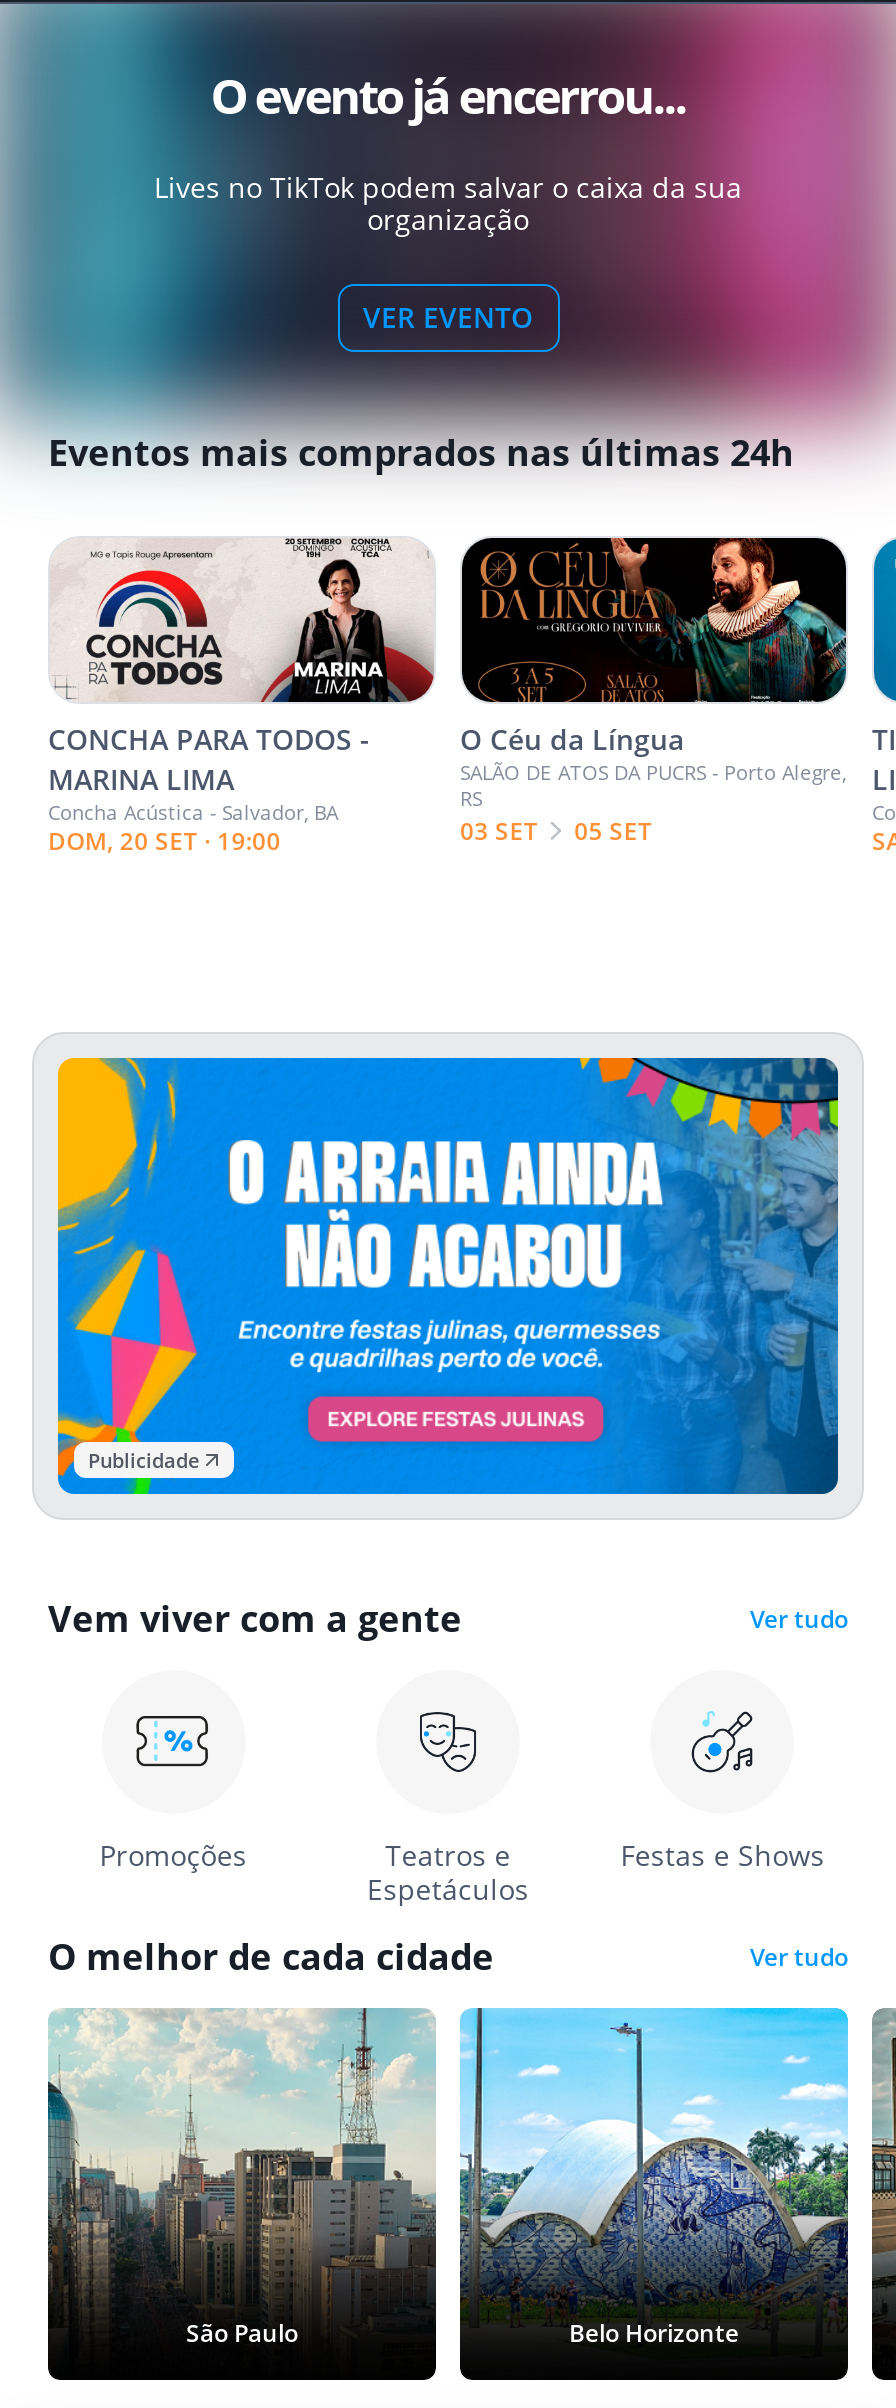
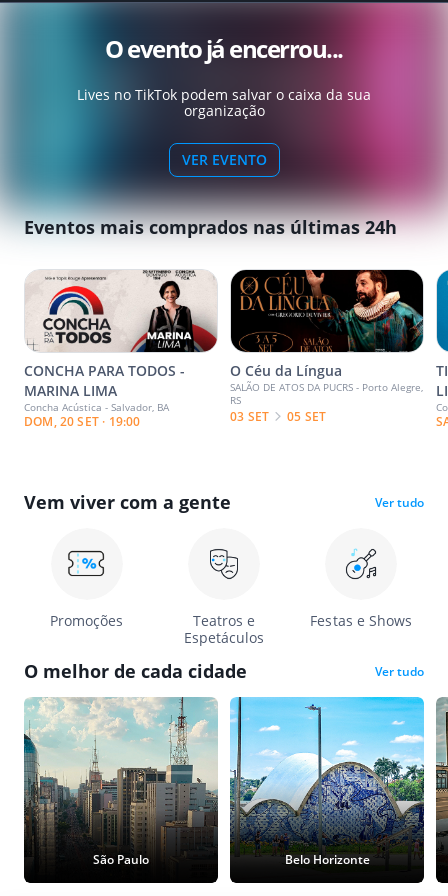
[54,1054,842,1498] [image] | Publicidade -> none

